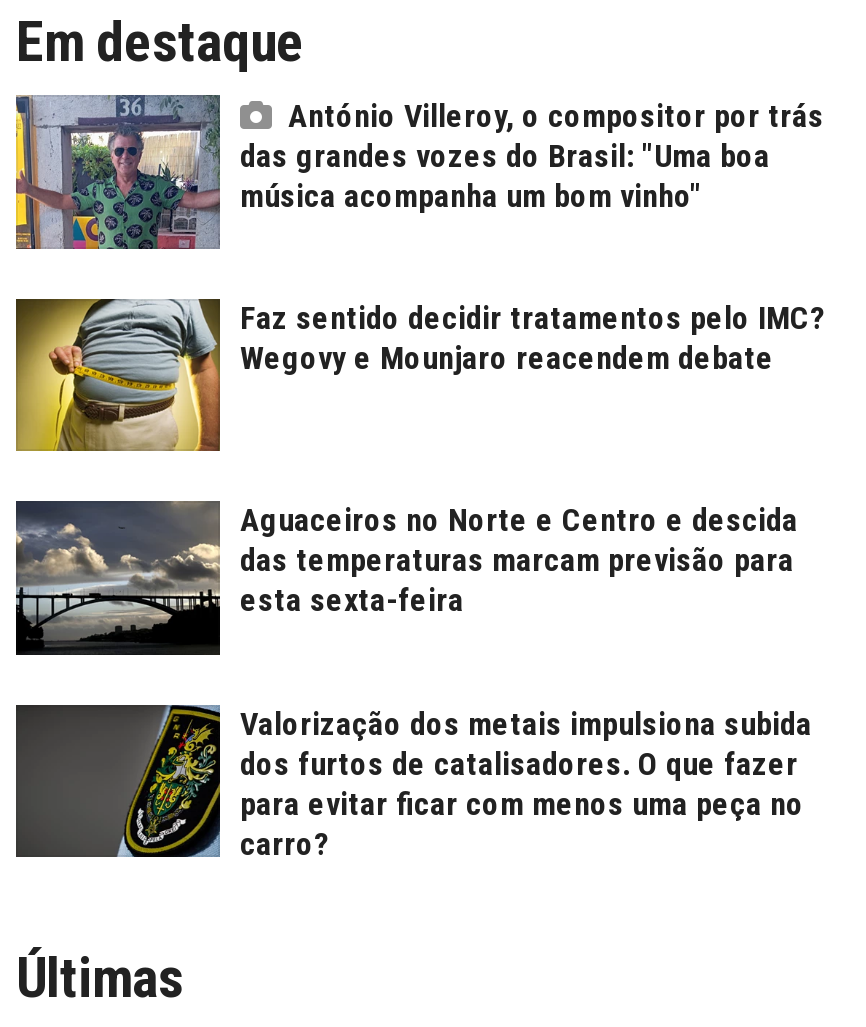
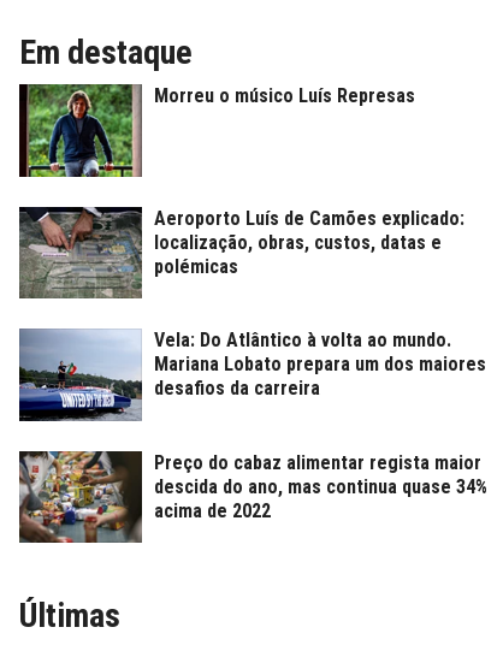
[14,93,824,251] [image] | António Villeroy, o compositor por trás | das grandes vozes do Brasil: "Uma boa | música acompanha um bom vinho" -> [18,83,415,178] [image] | Morreu o músico Luís Represas
[16,297,826,451] [image] | Faz sentido decidir tratamentos pelo IMC? | Wegovy e Mounjaro reacendem debate -> [19,206,464,300] [image] | Aeroporto Luís de Camões explicado: | localização, obras, custos, datas e | polémicas
[14,499,798,655] [image] | Aguaceiros no Norte e Centro e descida | das temperaturas marcam previsão para | esta sexta-feira -> [18,329,486,421] [image] | Vela: Do Atlântico à volta ao mundo. | Mariana Lobato prepara um dos maiores | desafios da carreira
[16,703,812,863] [image] | Valorização dos metais impulsiona subida | dos furtos de catalisadores. O que fazer | para evitar ficar com menos uma peça no | carro? -> [19,450,487,544] [image] | Preço do cabaz alimentar regista maior | descida do ano, mas continua quase 34% | acima de 2022

